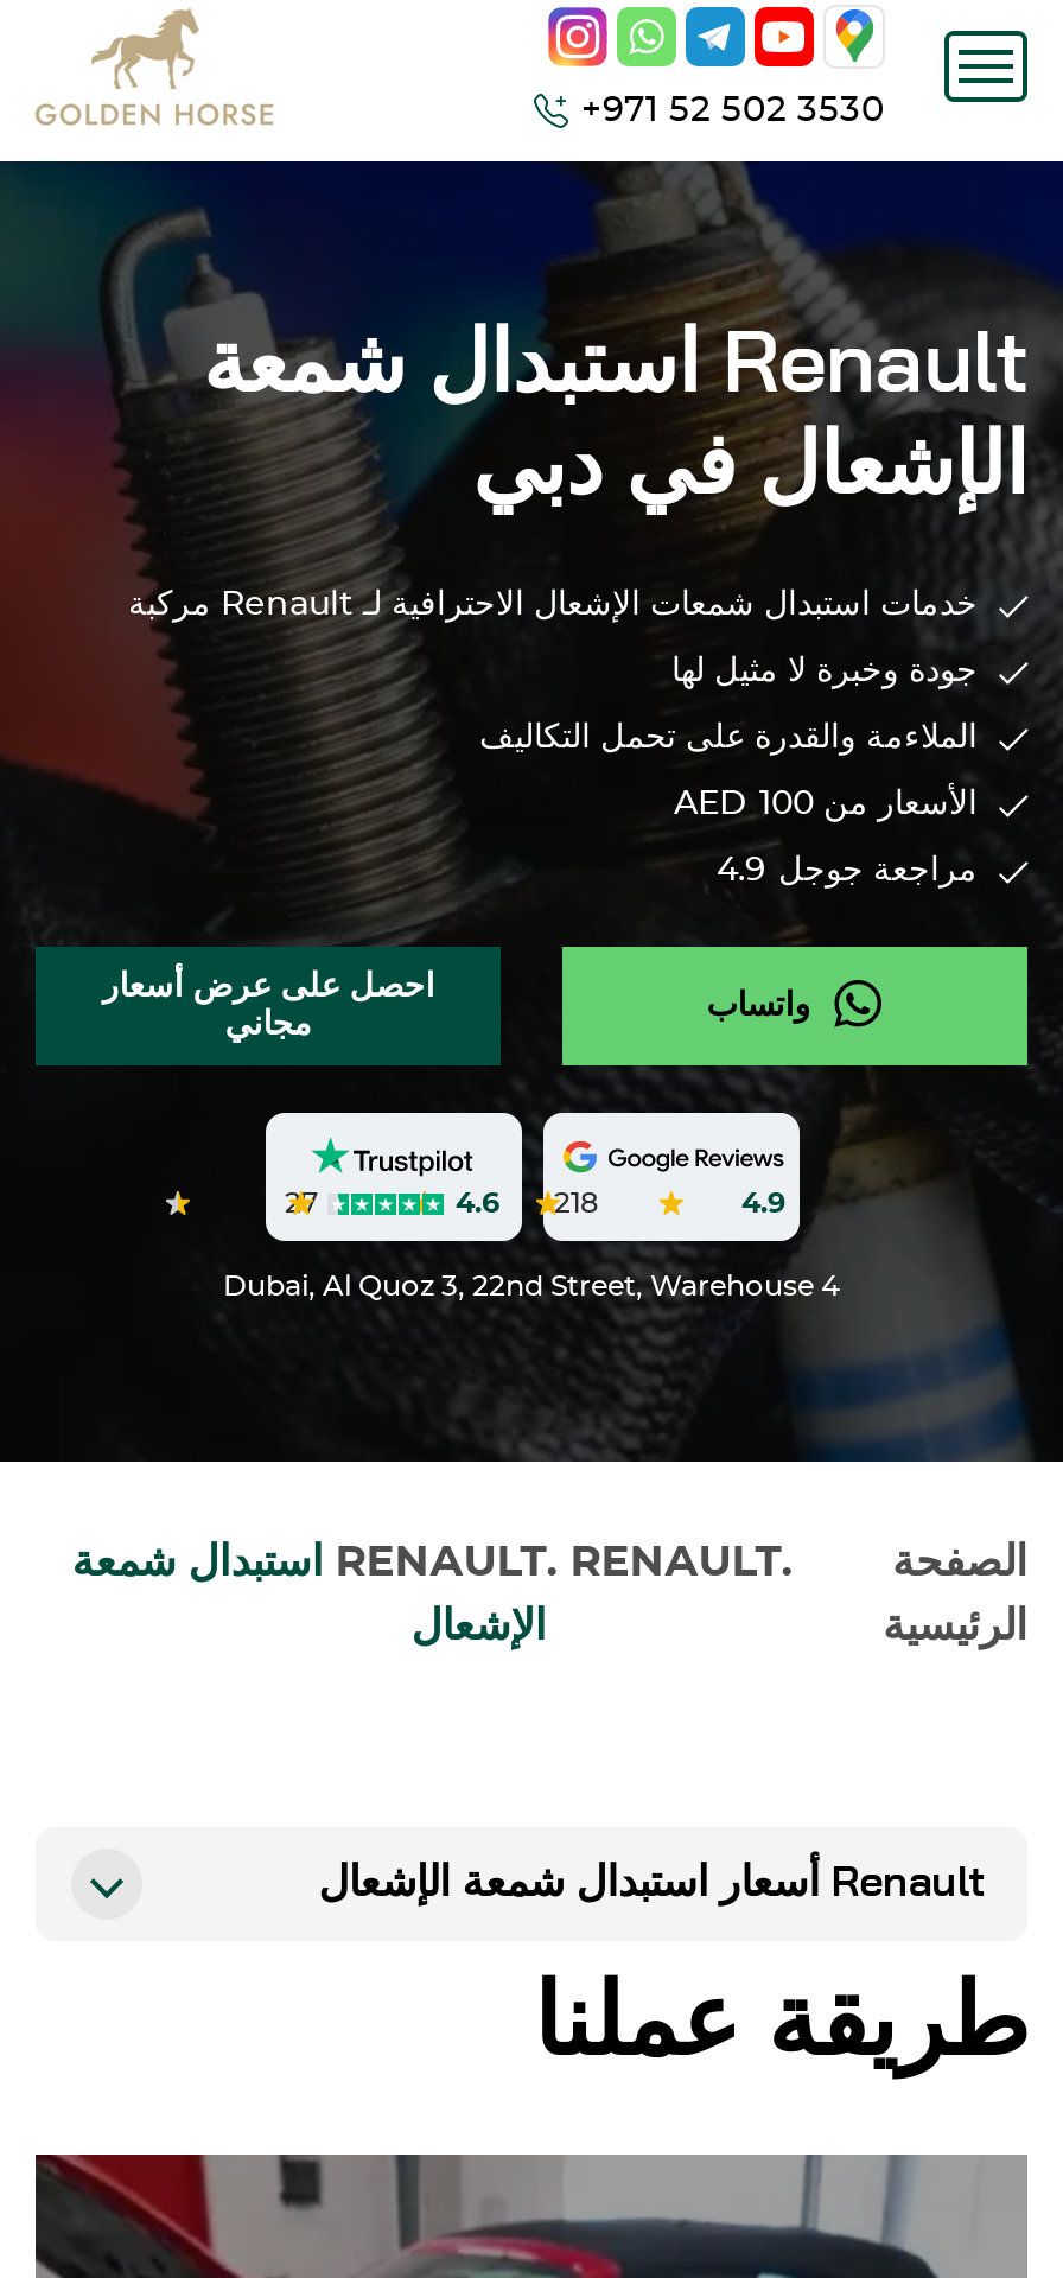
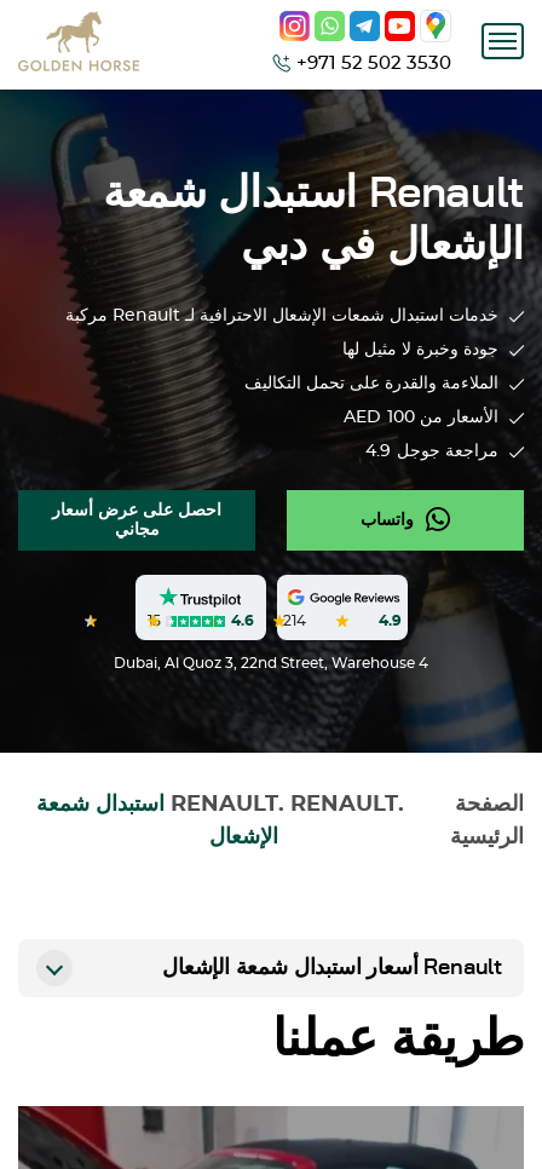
[285,1189,318,1217] 27 -> [147,614,160,628] 15
[456,1189,599,1218] 4.6 218 -> [230,614,305,629] 4.6 214

